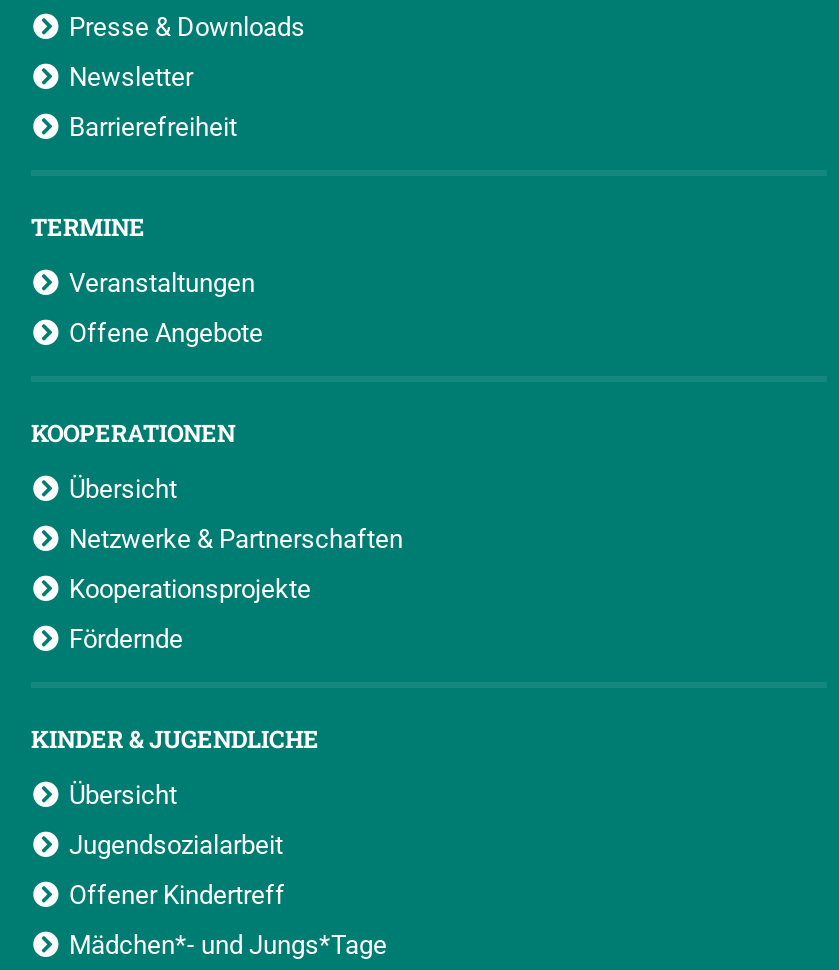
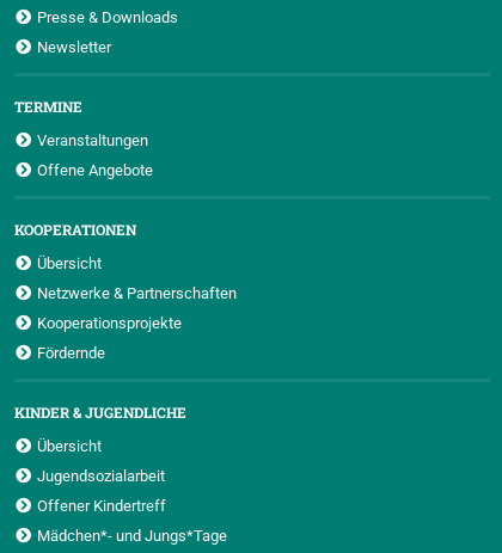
[69,112,237,142] Barrierefreiheit -> none

